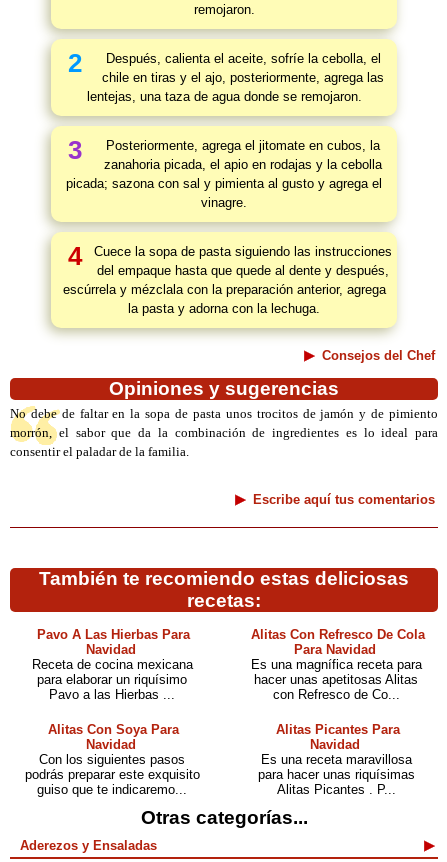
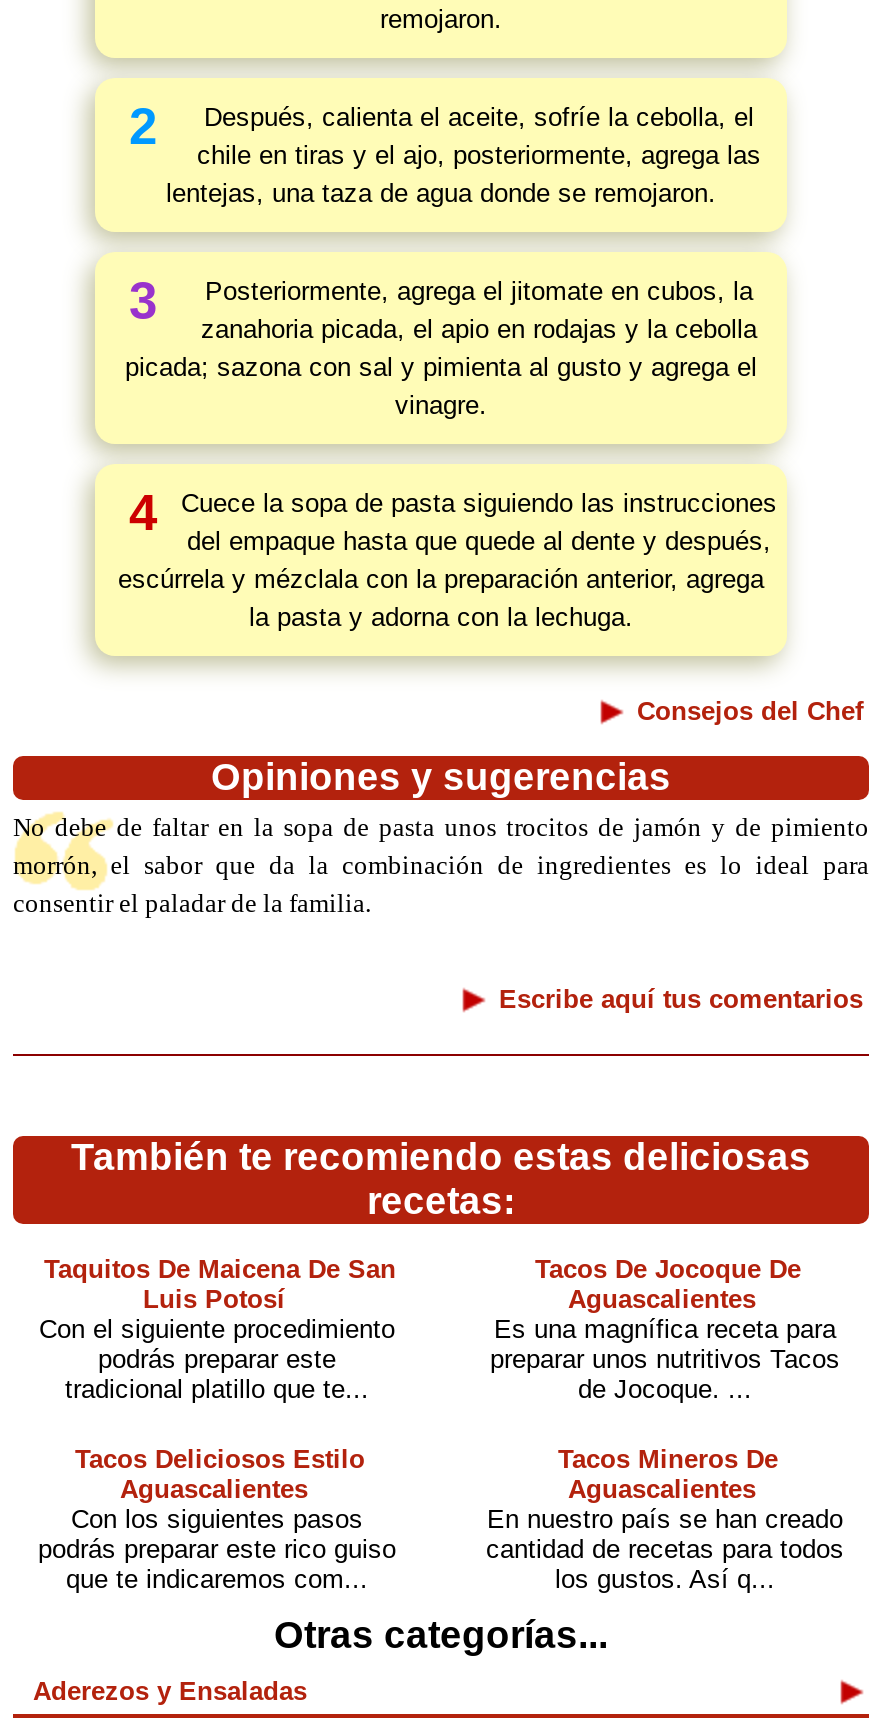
[31,627,192,702] Pavo A Las Hierbas Para | Navidad | Receta de cocina mexicana | para elaborar un riquísimo | Pavo a las Hierbas ... -> [39,1254,396,1404] Taquitos De Maicena De San | Luis Potosí | Con el siguiente procedimiento | podrás preparar este | tradicional platillo que te...
[250,627,424,657] Alitas Con Refresco De Cola | Para Navidad -> [535,1254,801,1314] Tacos De Jocoque De | Aguascalientes
[254,672,418,702] hacer unas apetitosas Alitas | con Refresco de Co... -> [490,1344,840,1404] preparar unos nutritivos Tacos | de Jocoque. ...
[48,722,179,752] Alitas Con Soya Para | Navidad -> [75,1444,365,1504] Tacos Deliciosos Estilo | Aguascalientes
[257,722,414,797] Alitas Picantes Para | Navidad | Es una receta maravillosa | para hacer unas riquísimas | Alitas Picantes . P... -> [486,1444,844,1594] Tacos Mineros De | Aguascalientes | En nuestro país se han creado | cantidad de recetas para todos | los gustos. Así q...
[24,767,199,797] podrás preparar este exquisito | guiso que te indicaremo... -> [38,1534,396,1594] podrás preparar este rico guiso | que te indicaremos com...

